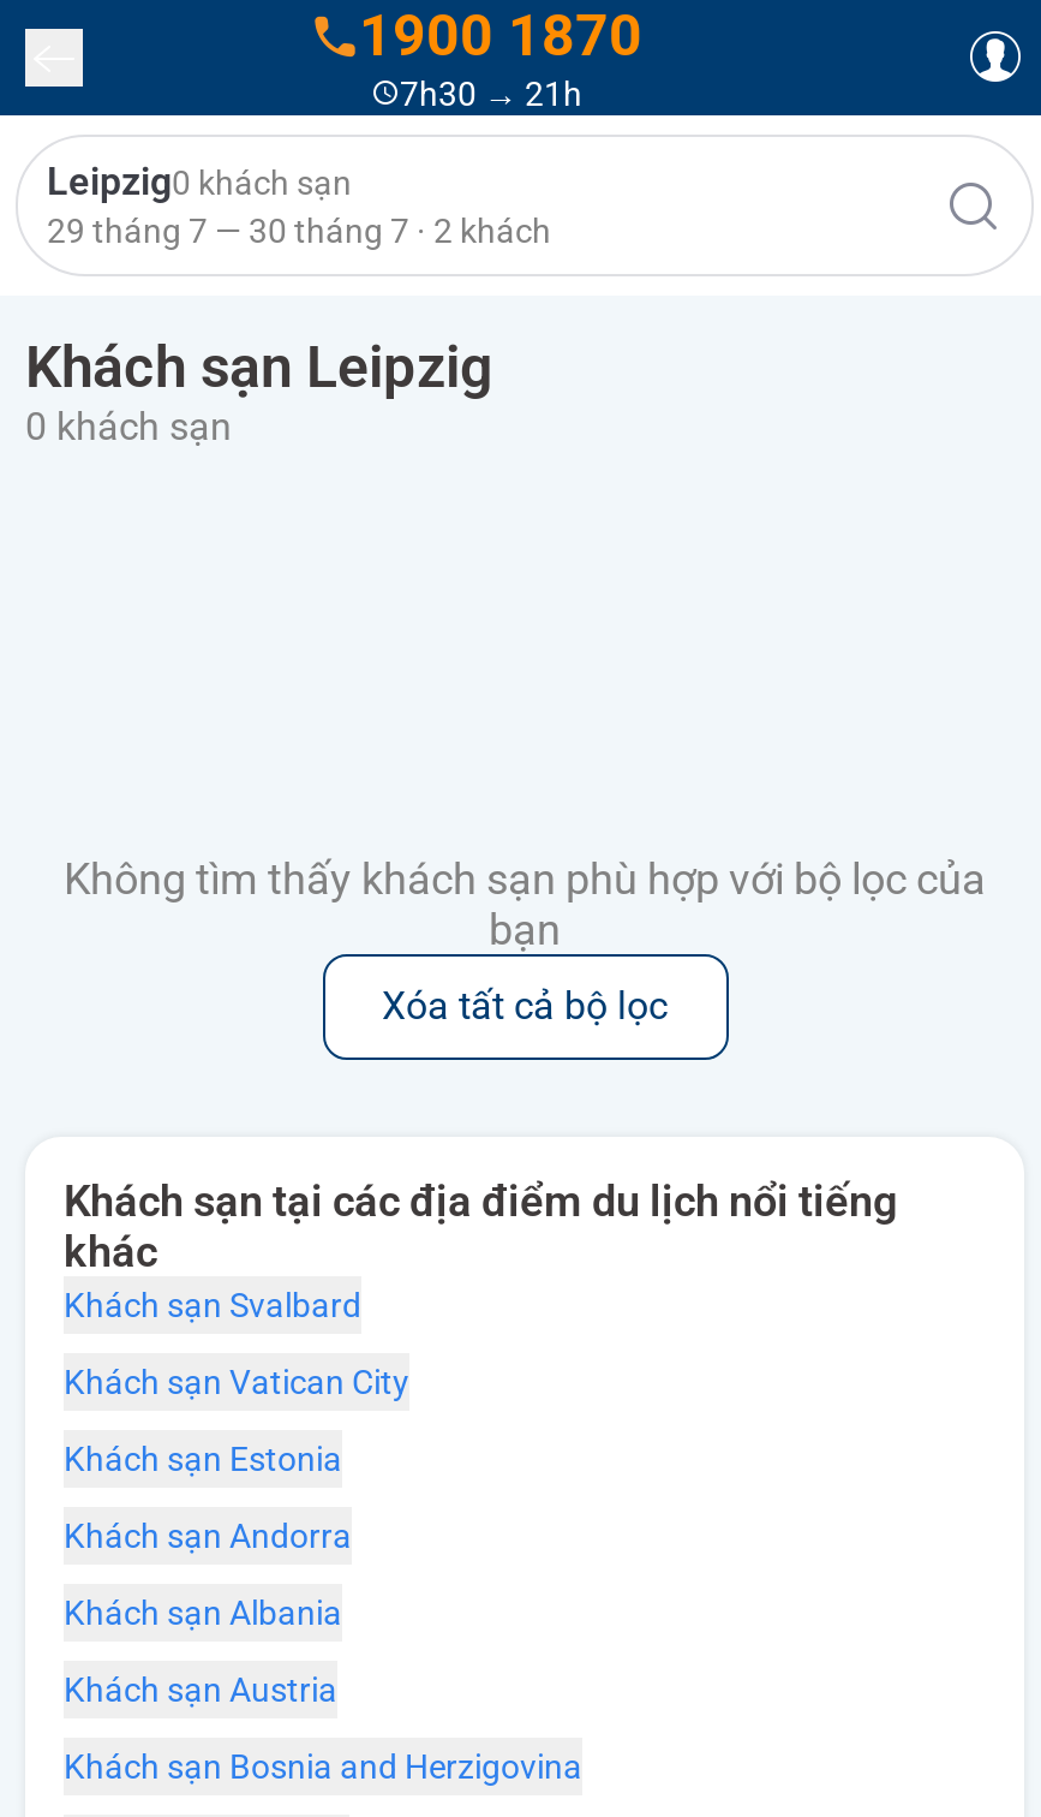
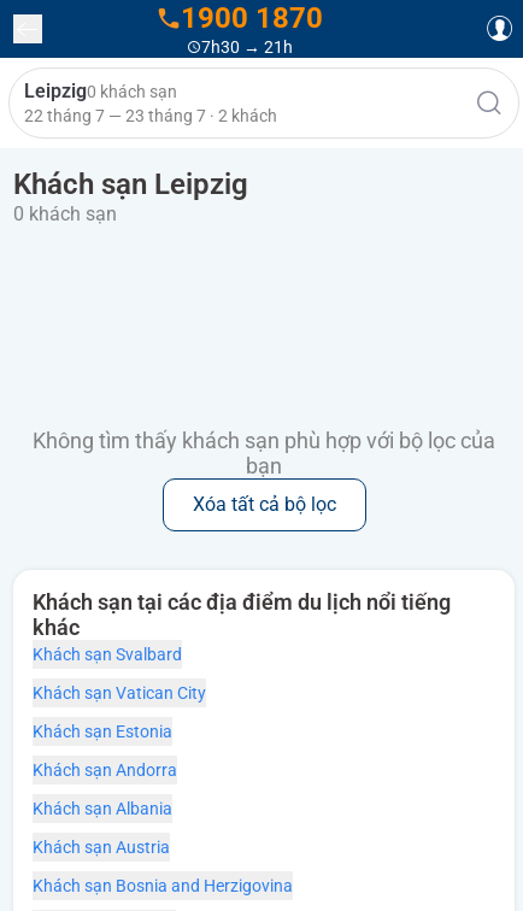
[47,212,551,250] 29 tháng 7 — 30 tháng 7 · 2 khách -> [24,106,277,125] 22 tháng 7 — 23 tháng 7 · 2 khách

